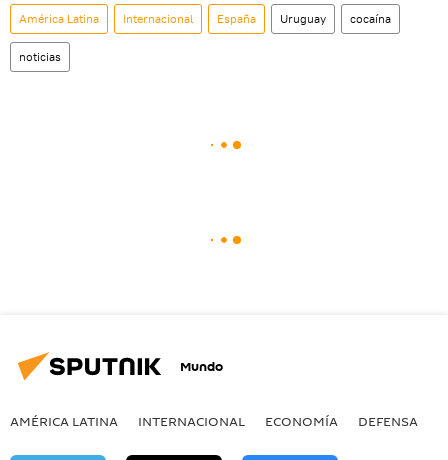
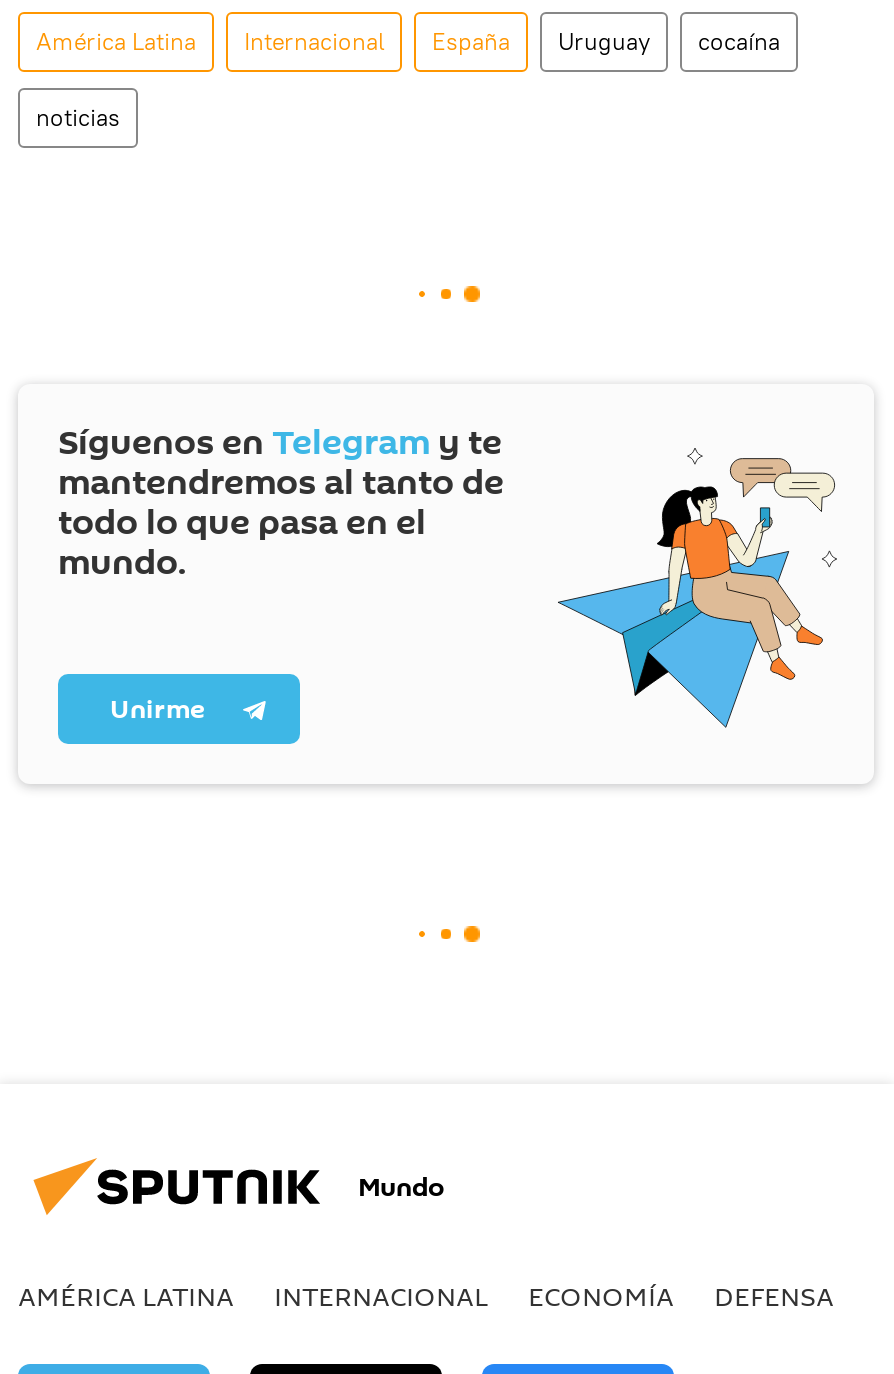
none -> [58,419,838,729] [image] | Síguenos en Telegram y te | mantendremos al tanto de | todo lo que pasa en el | mundo. | Unirme

